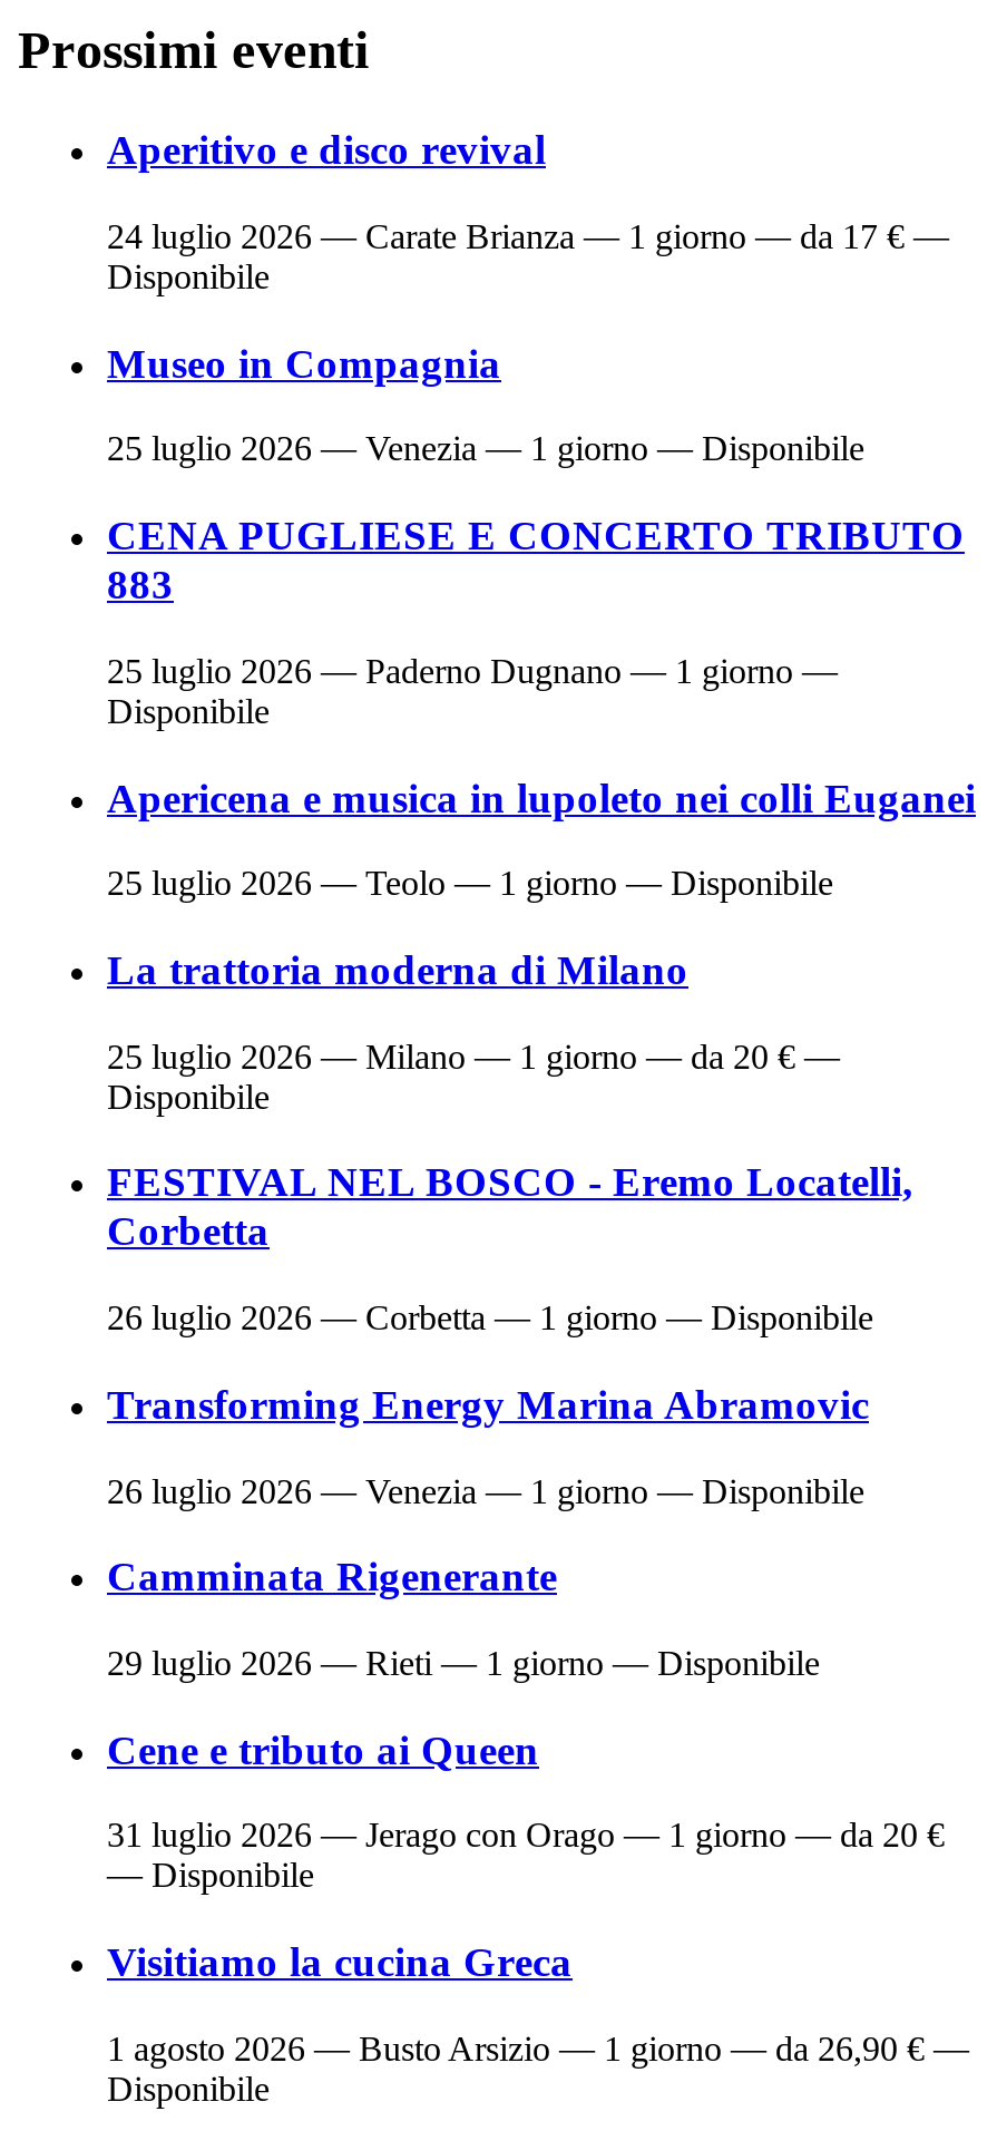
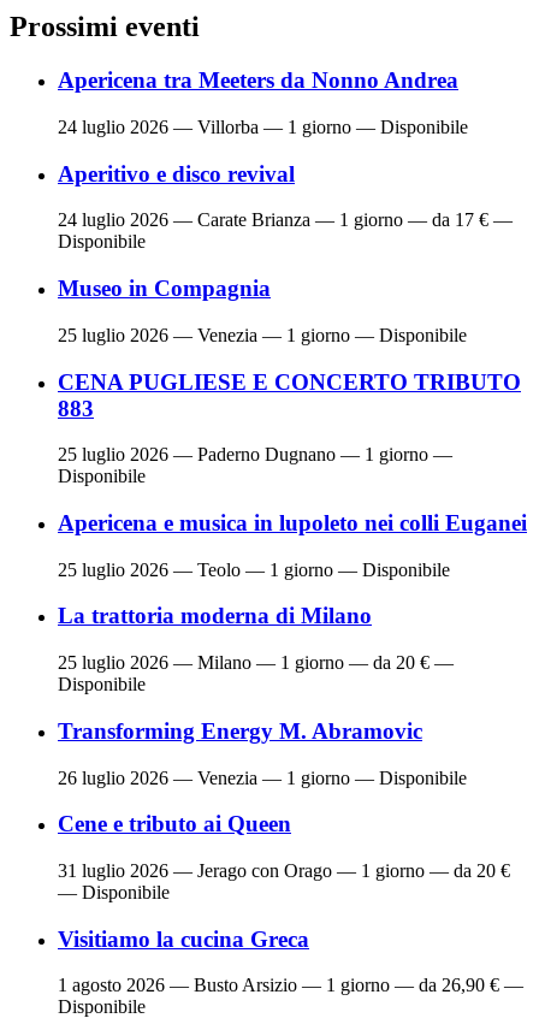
none -> [58,68,468,137] Apericena tra Meeters da Nonno Andrea | 24 luglio 2026 — Villorba — 1 giorno — Disponibile
moved [107,126,976,1115] -> [58,161,527,695]: Aperitivo e disco revival | 24 luglio 2026 — Carate Brianza — 1 giorno — da 17 € — | Disponibile | ... | 25 luglio 2026 — Milano — 1 giorno — da 20 € — | Disponibile
[107,1159,913,1428] FESTIVAL NEL BOSCO - Eremo Locatelli, | Corbetta | 26 luglio 2026 — Corbetta — 1 giorno — Disponibile | Transforming Energy Marina Abramovic -> [58,718,422,744] Transforming Energy M. Abramovic
[107,1553,820,1682] Camminata Rigenerante | 29 luglio 2026 — Rieti — 1 giorno — Disponibile -> none

